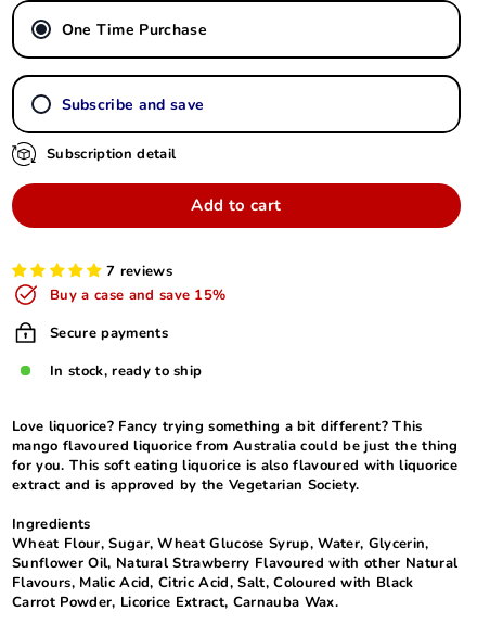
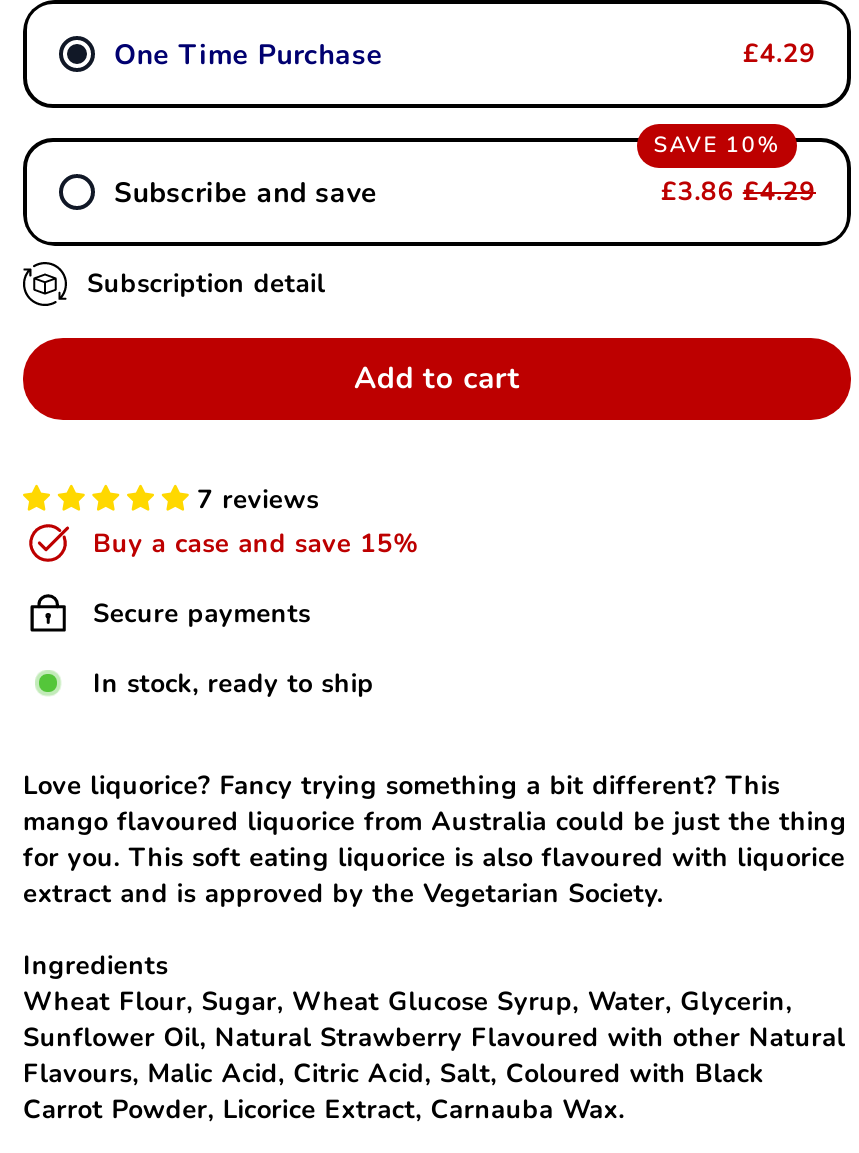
none -> [653,129,816,209] SAVE 10% | £3.86 £4.29
none -> [743,35,816,71] £4.29

